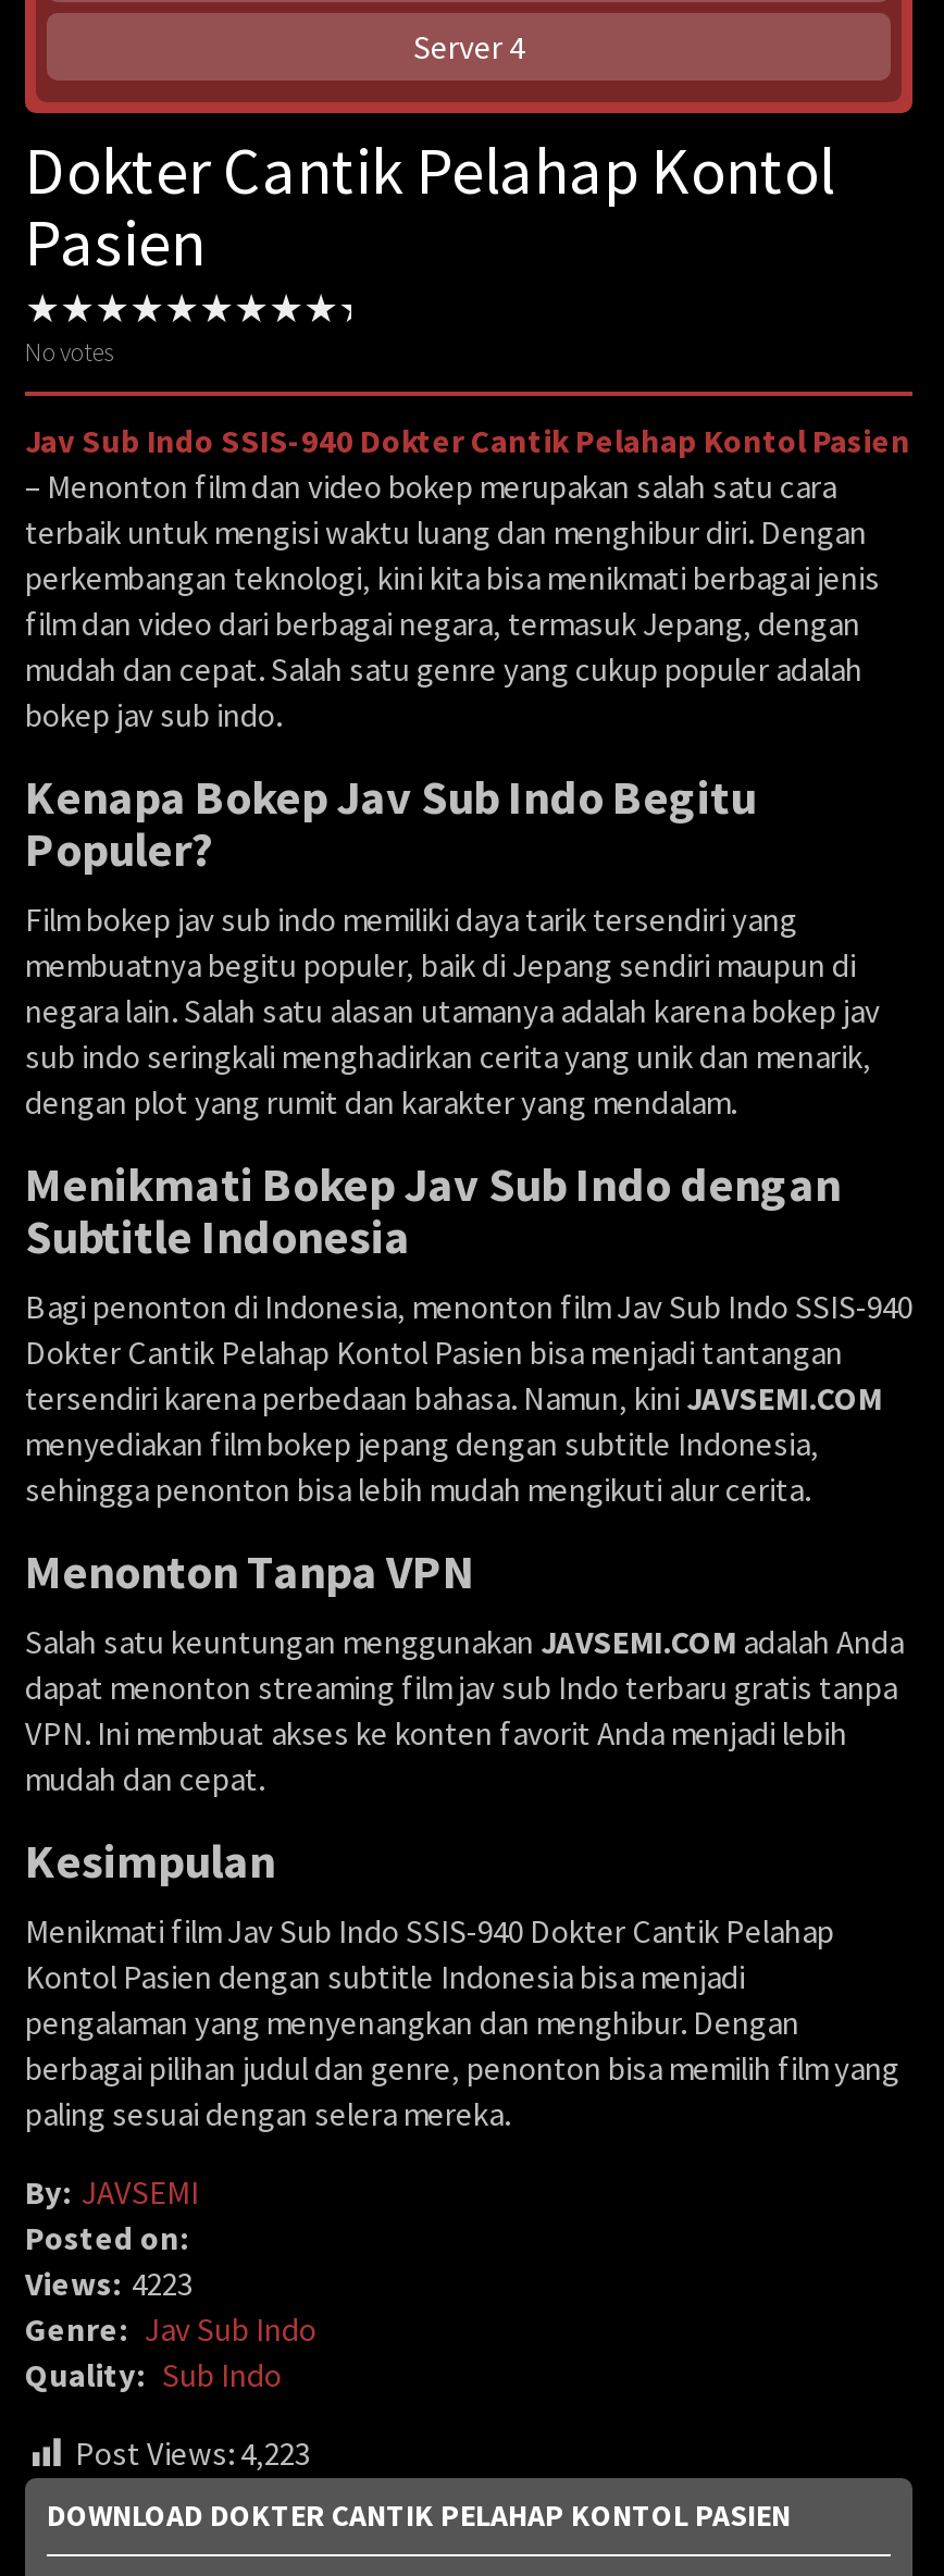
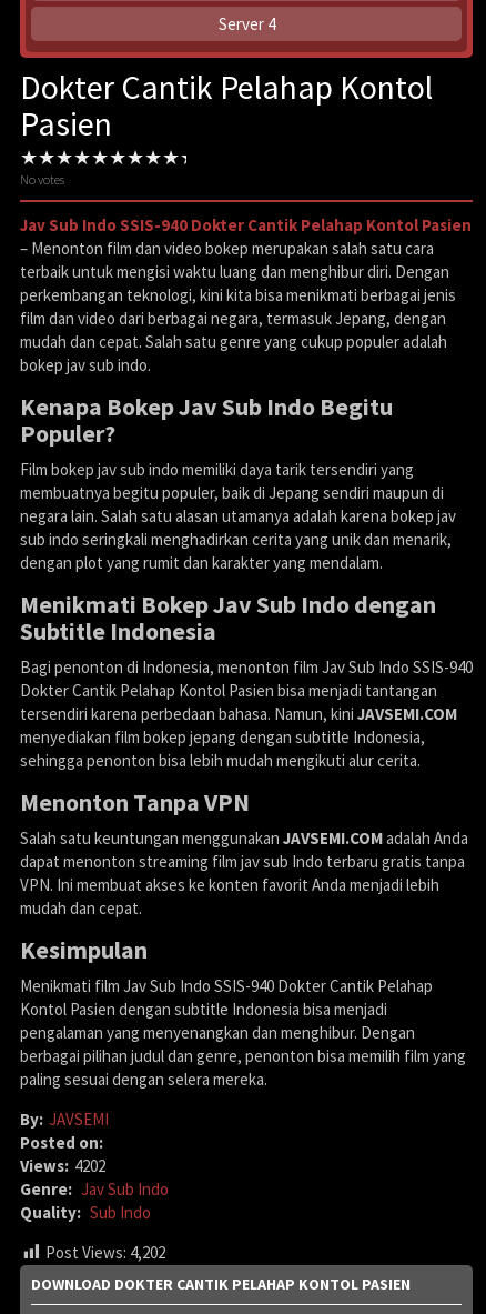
[25,2263,192,2304] Views: 4223 -> [20,1155,105,1176] Views: 4202
[75,2433,310,2474] Post Views: 4,223 -> [45,1242,165,1263] Post Views: 4,202

